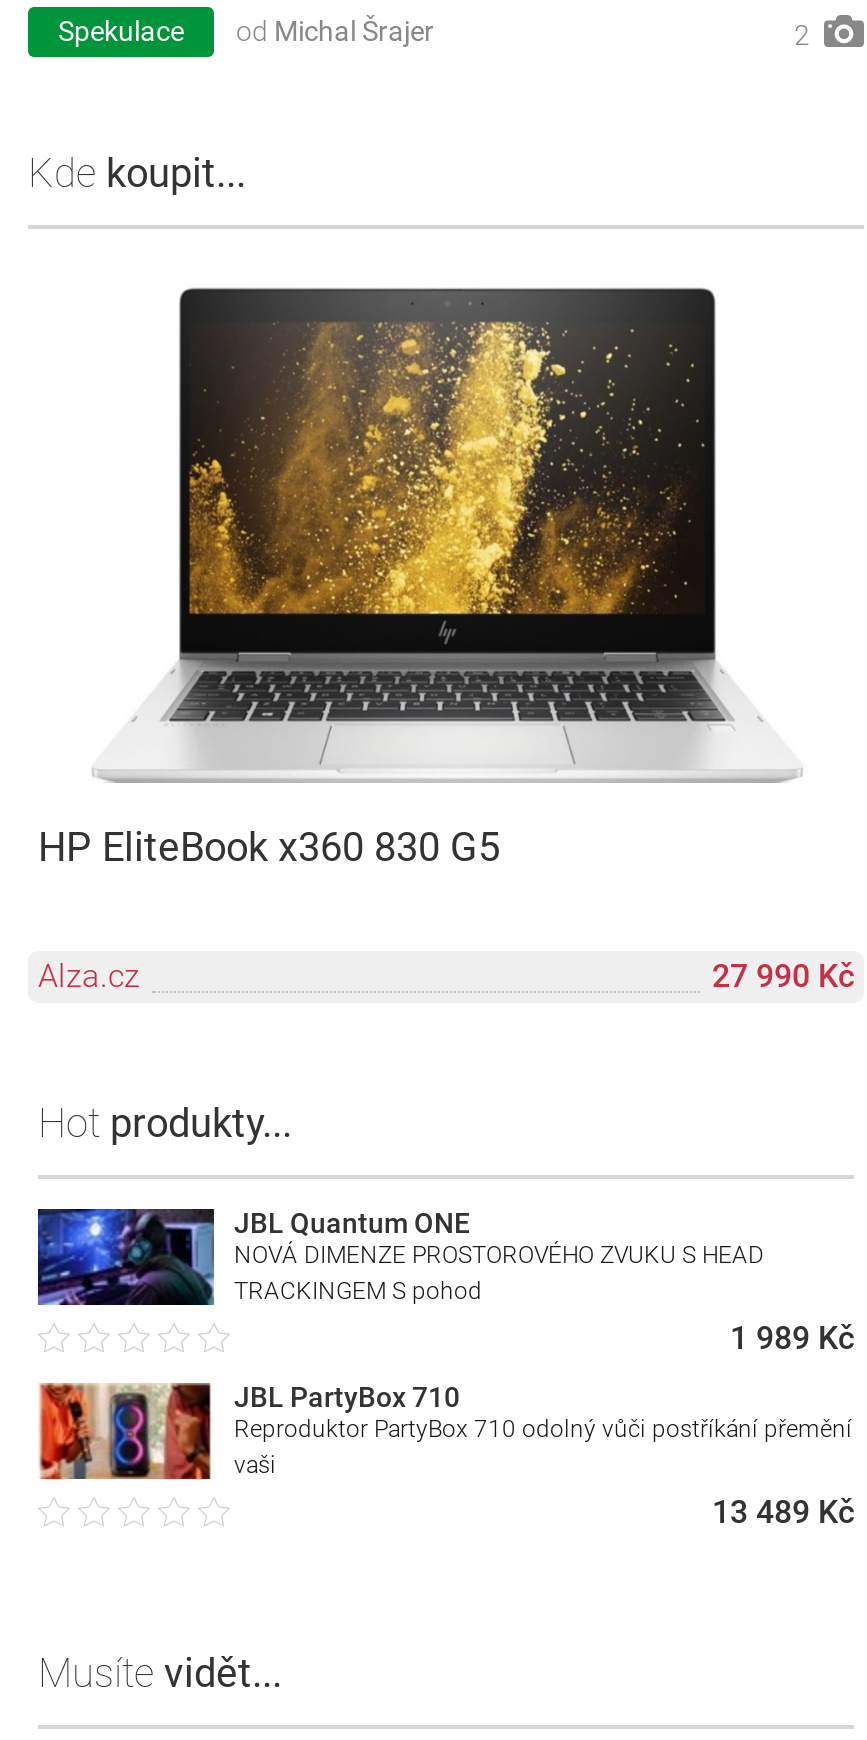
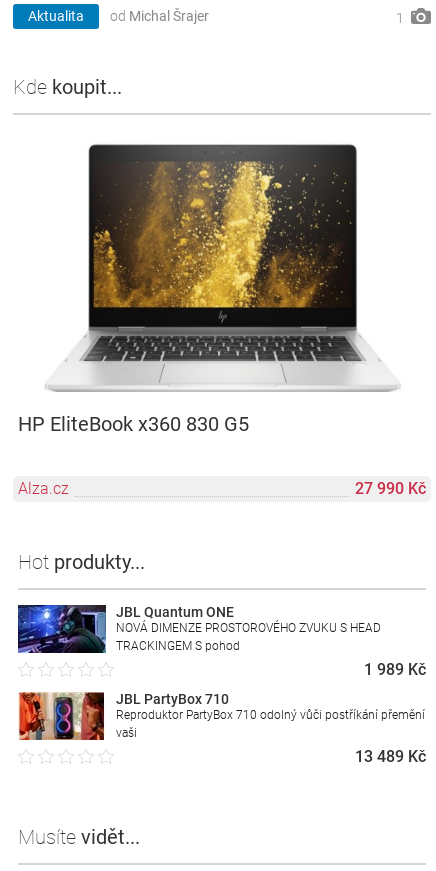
[58,15,184,47] Spekulace -> [28,8,84,24] Aktualita
[794,19,810,51] 2 -> [396,10,404,26] 1

